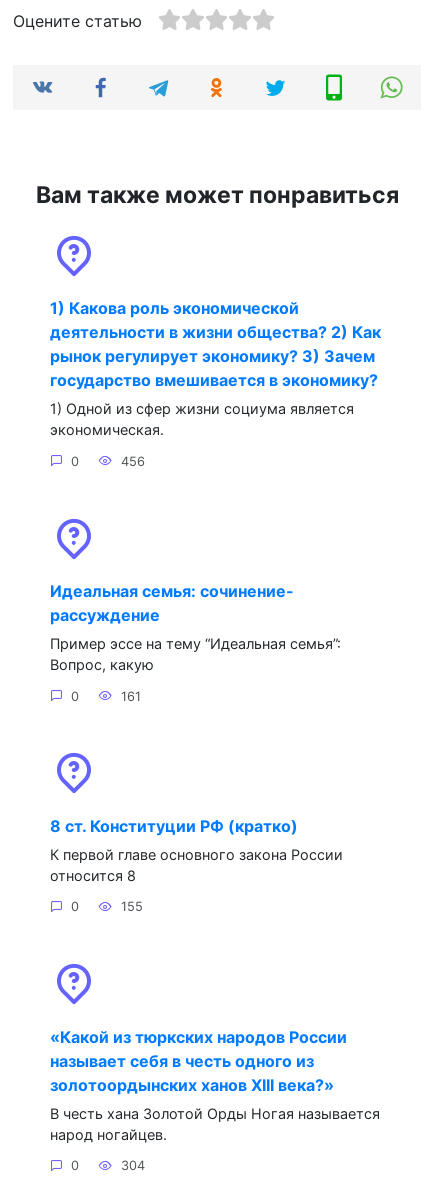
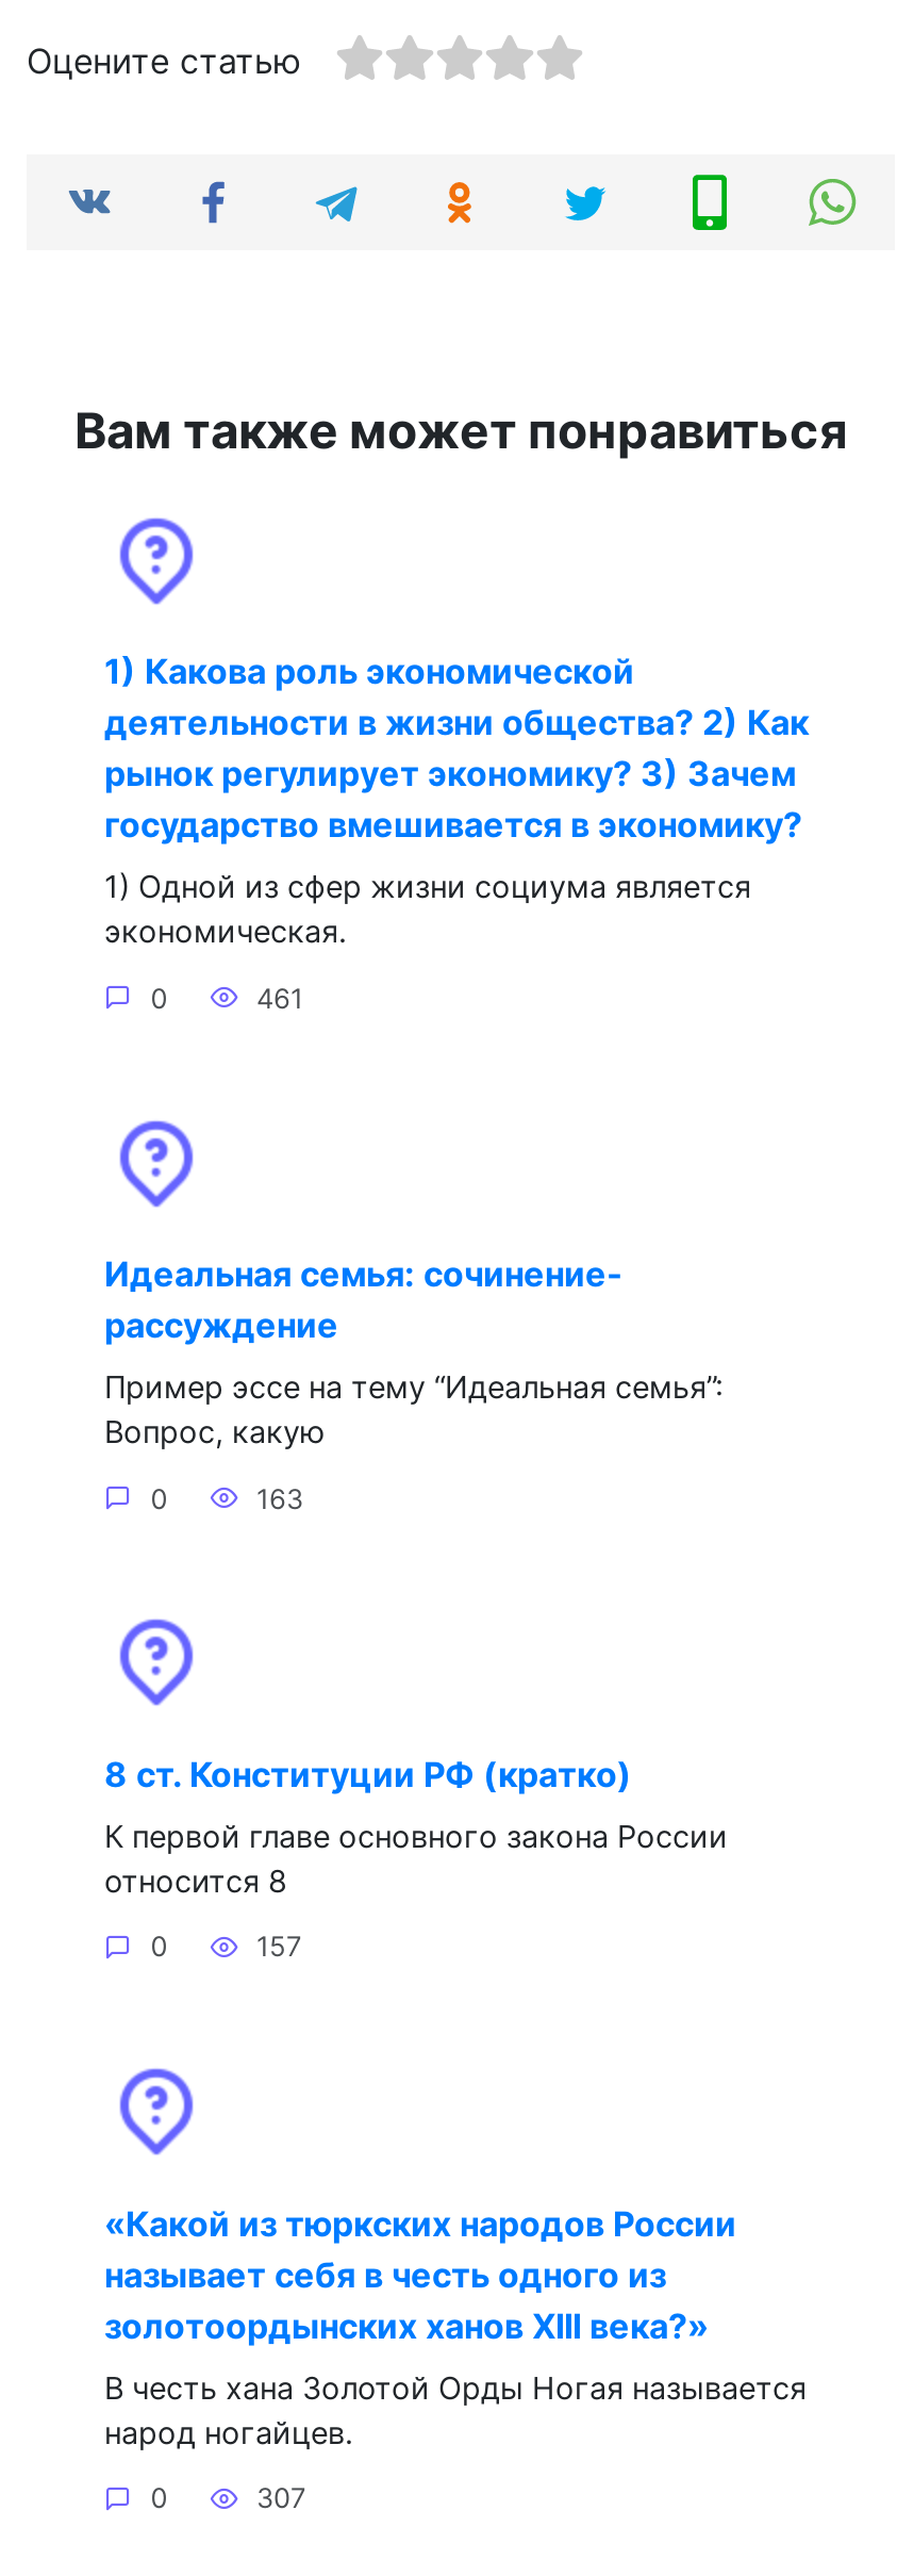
[121,454,145,469] 456 -> [256,983,303,1015] 461
[121,689,141,704] 161 -> [256,1483,303,1515] 163
[121,899,143,914] 155 -> [256,1931,301,1963] 157
[121,1158,145,1173] 304 -> [256,2483,305,2514] 307

